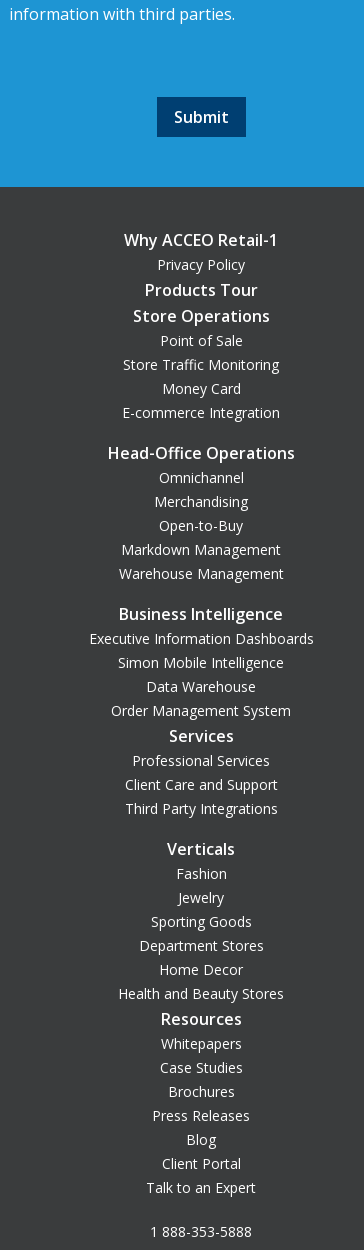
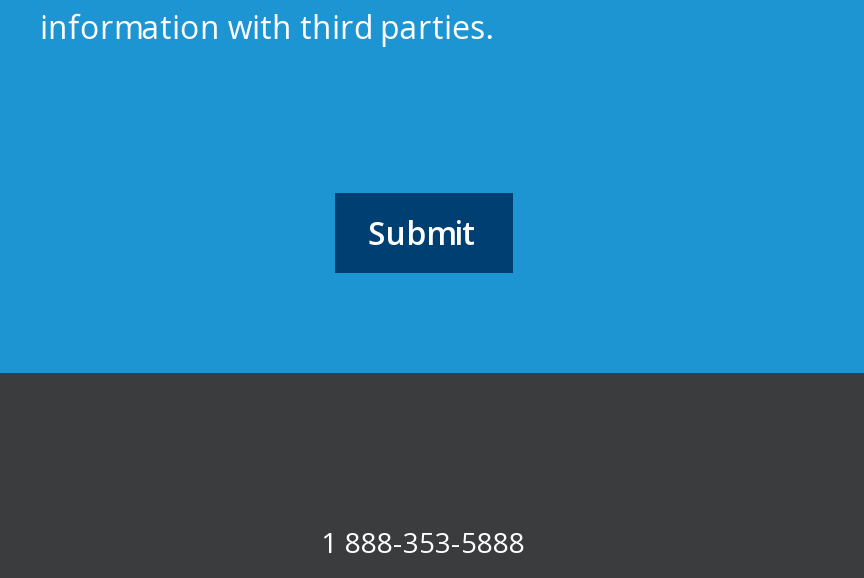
[88,229,313,1197] Why ACCEO Retail-1 | Privacy Policy | Products Tour | Store Operations | Point of Sale | Store Traffic Monitoring | Money Card | E-commerce Integration | Head-Office Operations | Omnichannel | Merchandising | Open-to-Buy | Markdown Management | Warehouse Management | Business Intelligence | Executive Information Dashboards | Simon Mobile Intelligence | Data Warehouse | Order Management System | Services | Professional Services | Client Care and Support | Third Party Integrations | Verticals | Fashion | Jewelry | Sporting Goods | Department Stores | Home Decor | Health and Beauty Stores | Resources | Whitepapers | Case Studies | Brochures | Press Releases | Blog | Client Portal | Talk to an Expert -> none

